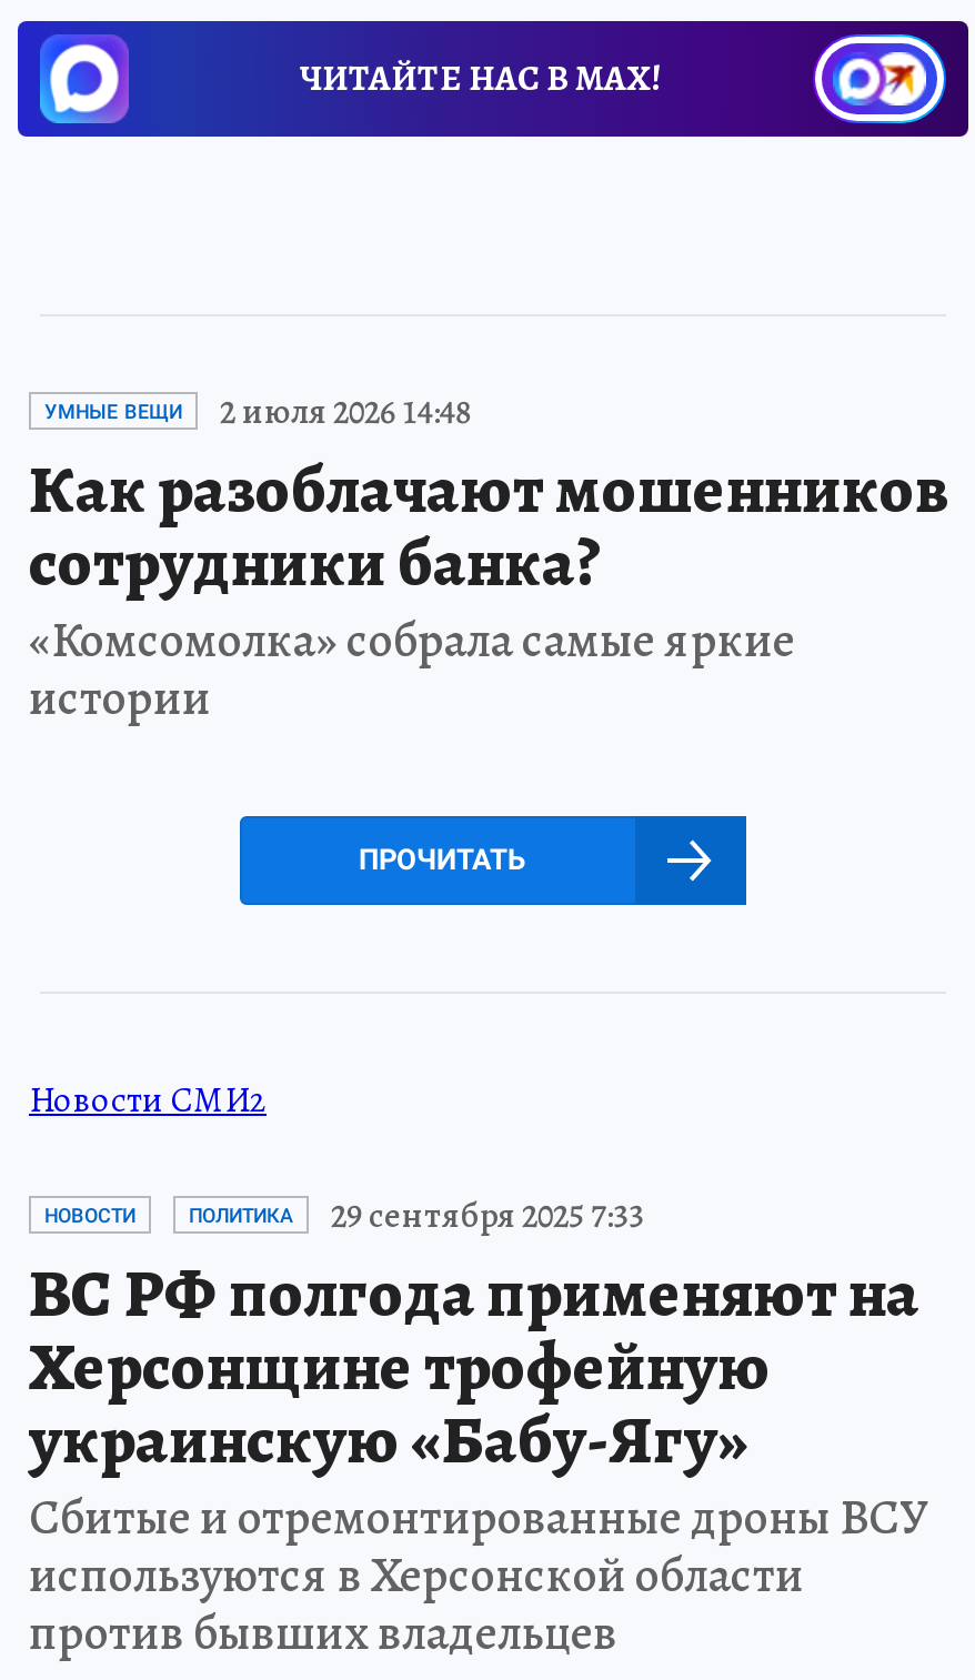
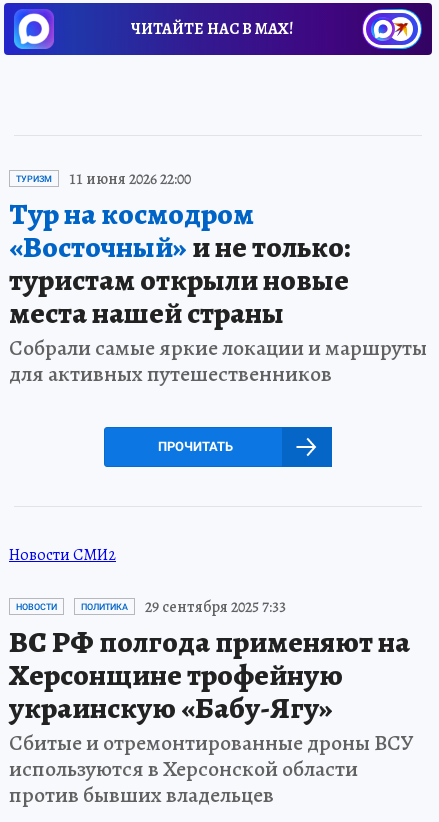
[29,387,951,731] УМНЫЕ ВЕЩИ | 2 июля 2026 14:48 | Как разоблачают мошенников | сотрудники банка? | «Комсомолка» собрала самые яркие | истории -> [9,168,427,389] ТУРИЗМ | 11 июня 2026 22:00 | Тур на космодром | «Восточный»и не только: | туристам открыли новые | места нашей страны | Собрали самые яркие локации и маршруты | для активных путешественников

